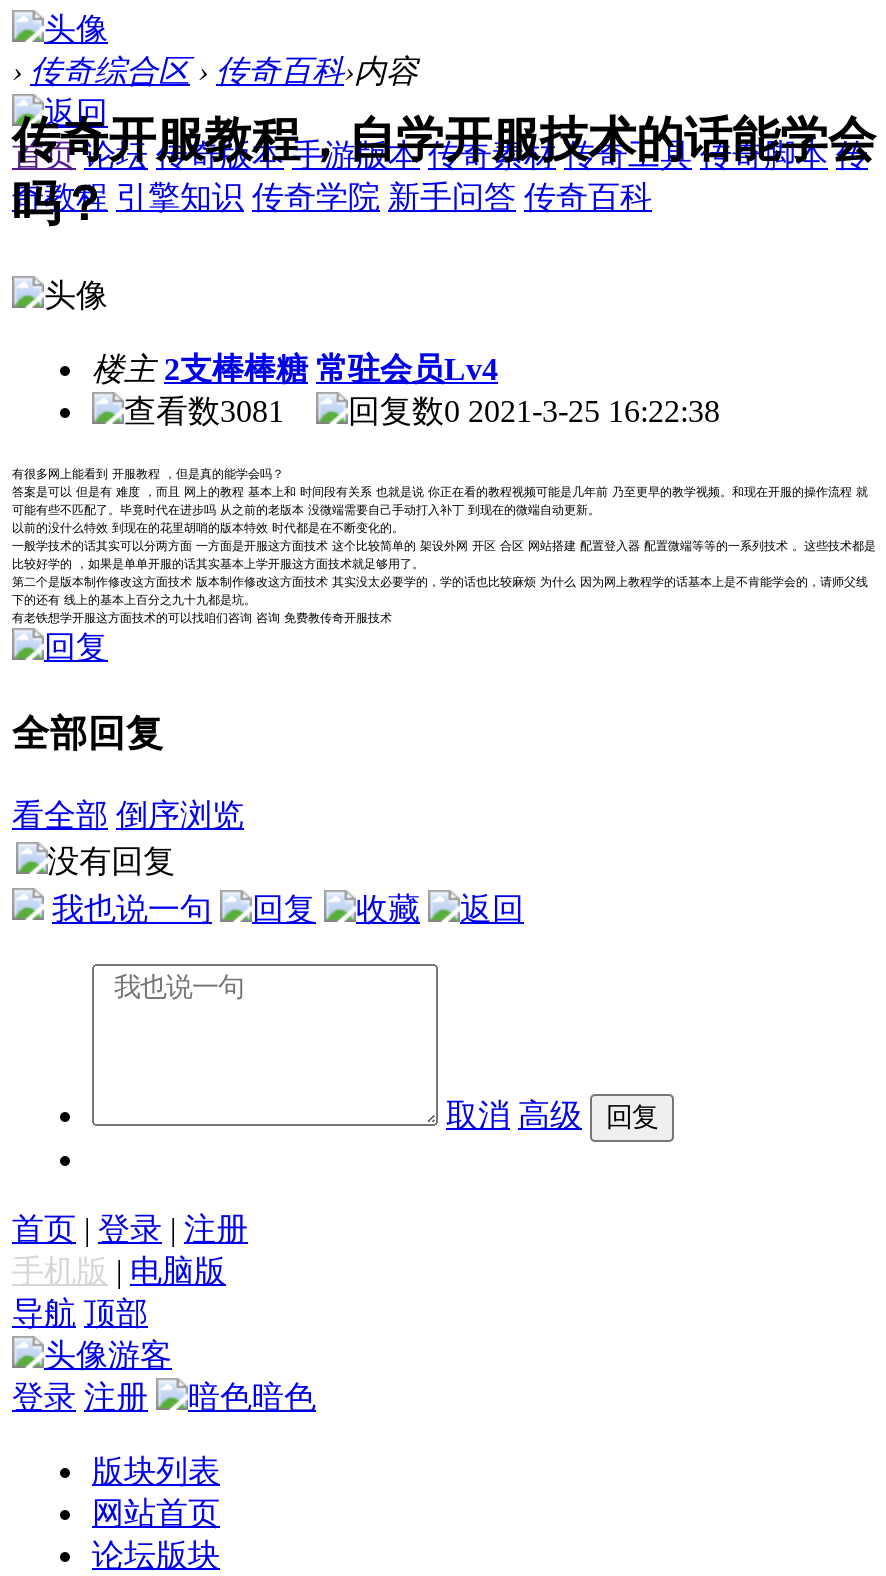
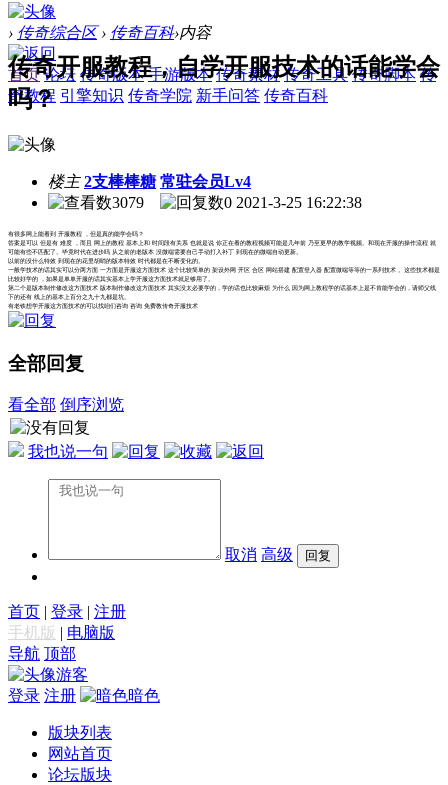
[220,394,316,428] 3081 -> [112,194,160,211] 3079

